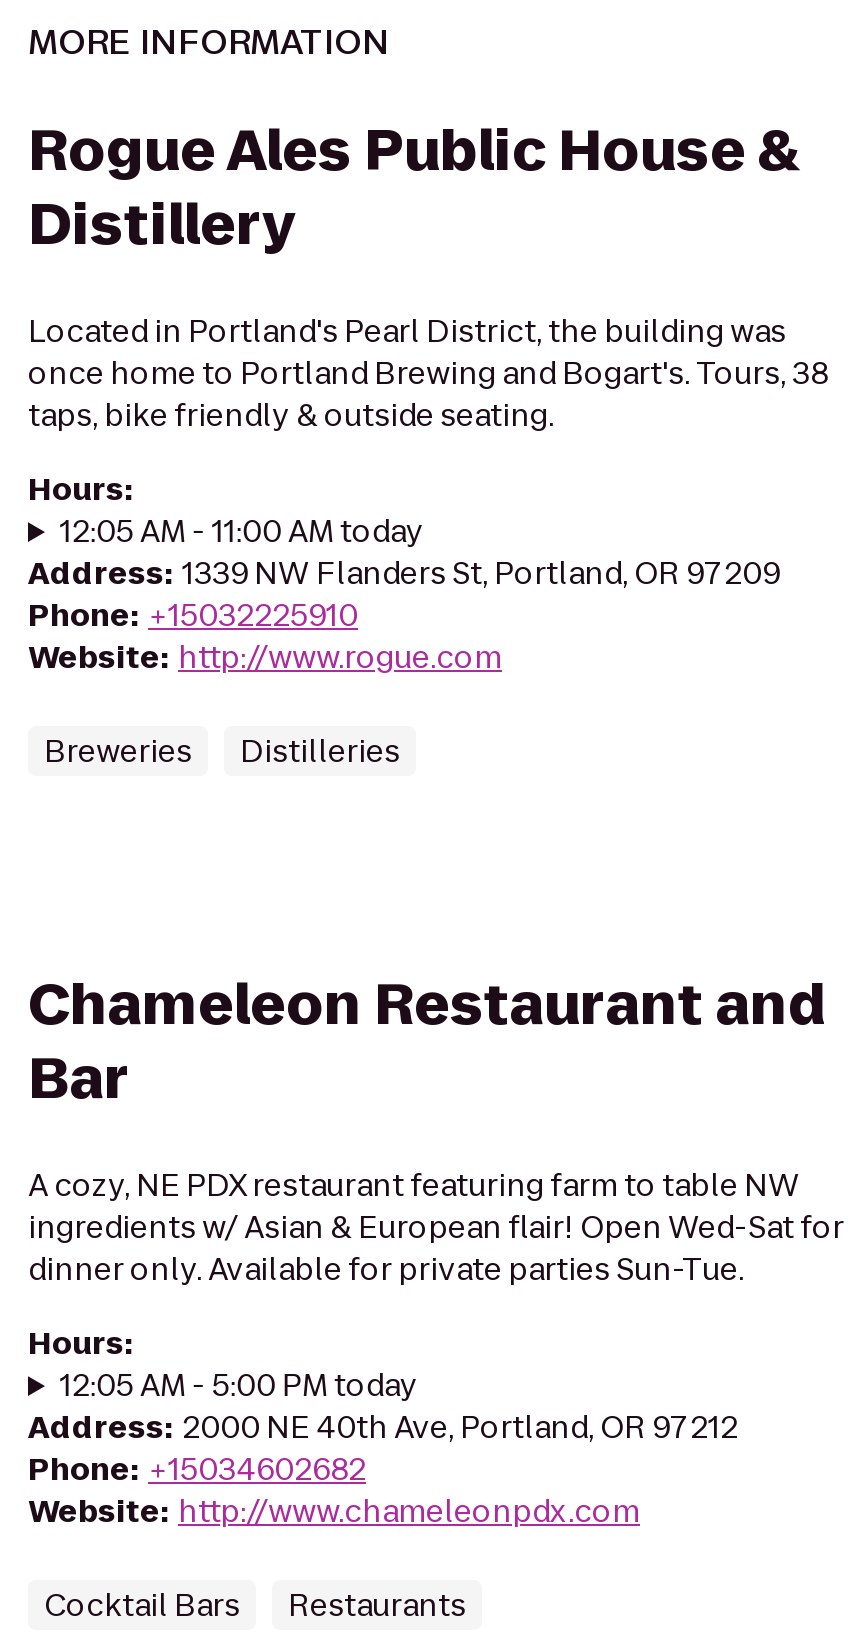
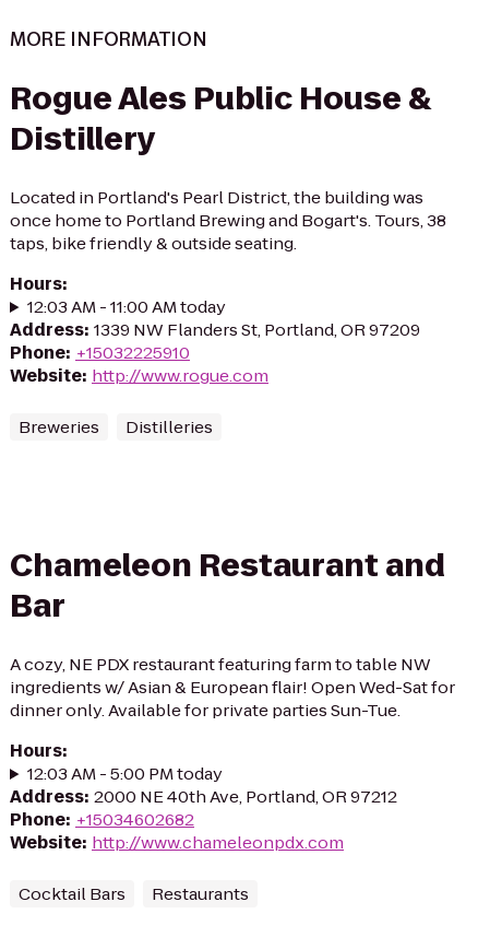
[60,510,424,552] 12:05 AM - 11:00 AM today -> [27,295,226,318] 12:03 AM - 11:00 AM today
[60,1364,418,1406] 12:05 AM - 5:00 PM today -> [27,762,223,785] 12:03 AM - 5:00 PM today

